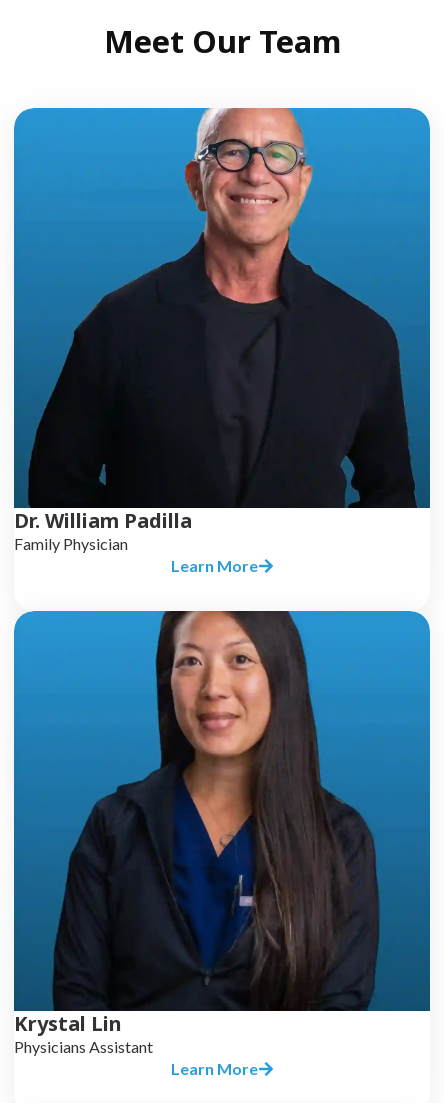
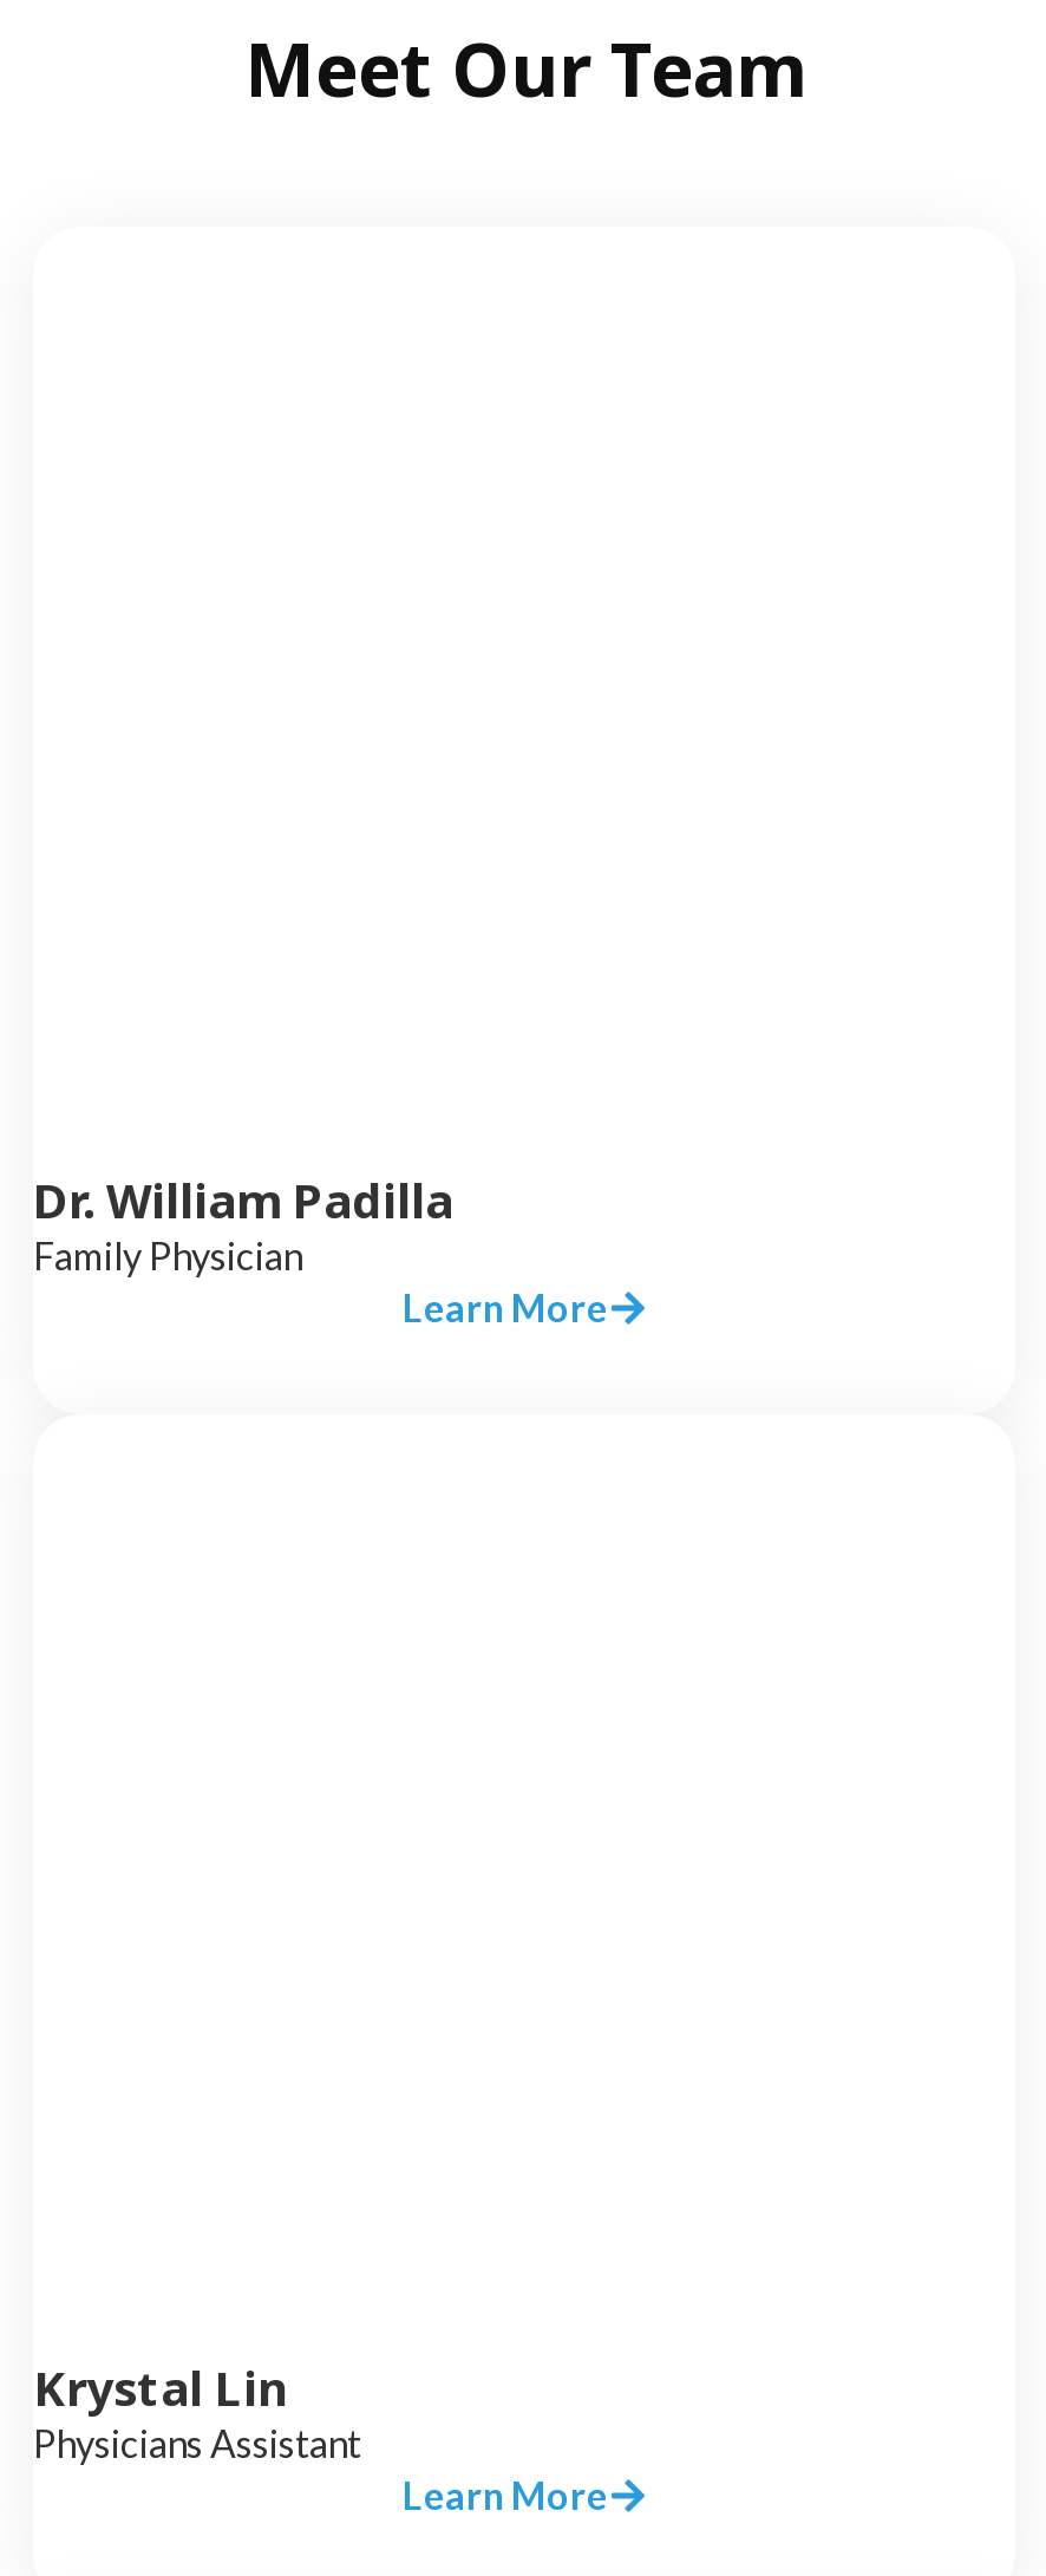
[13,107,431,509] [image] -> none
[13,610,431,1012] [image] -> none

